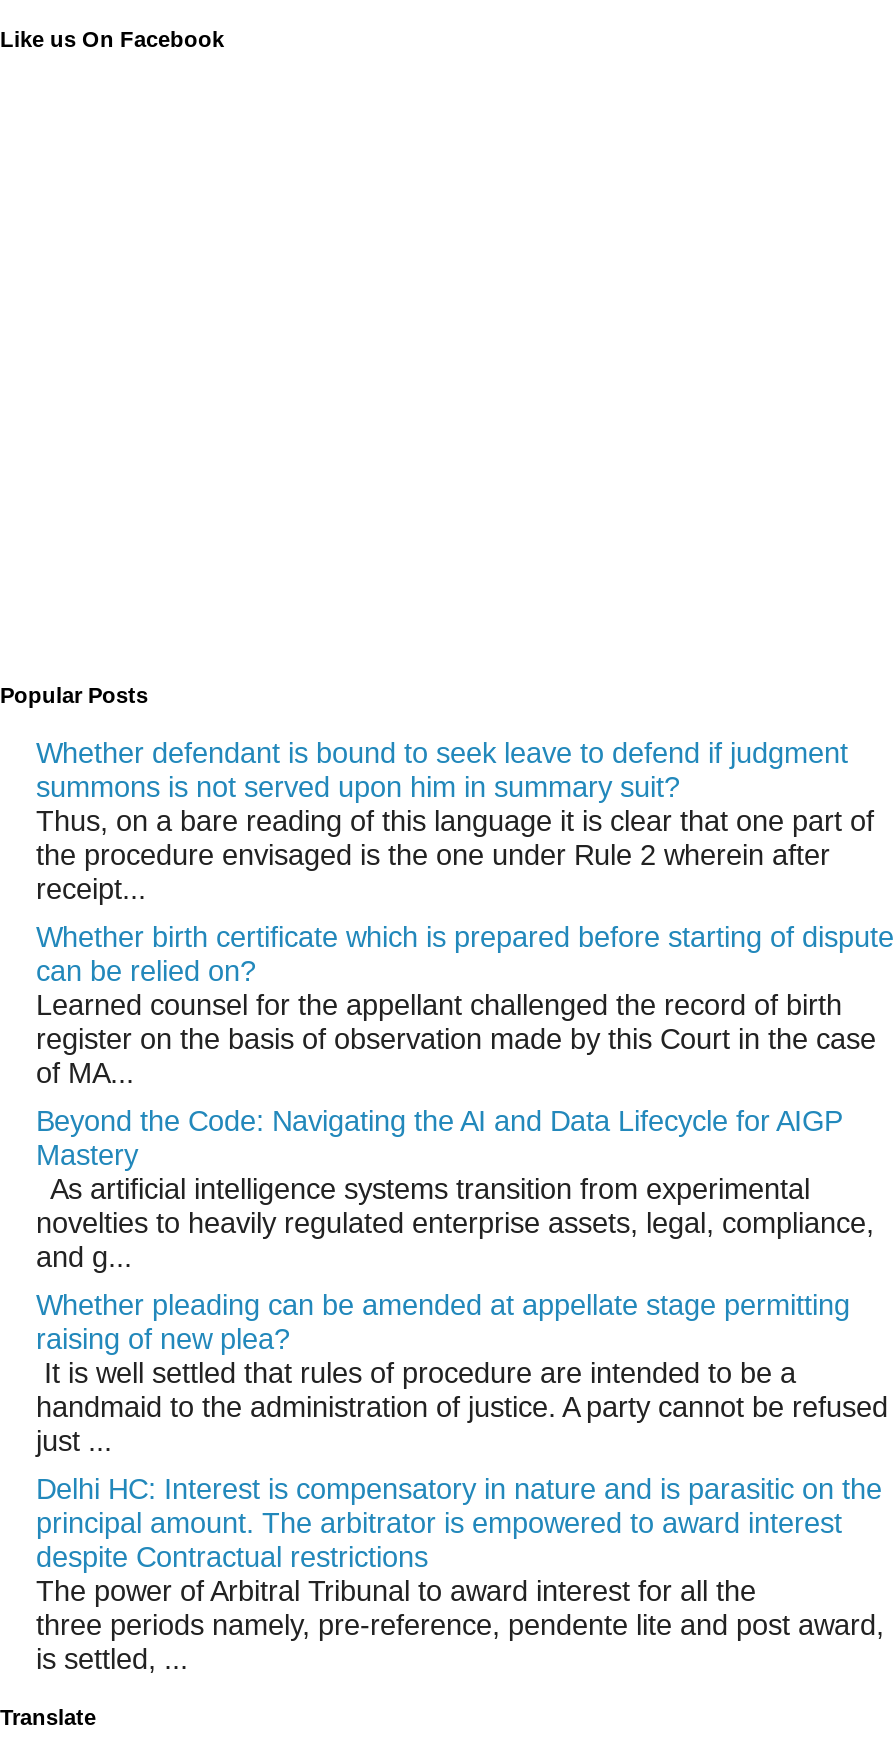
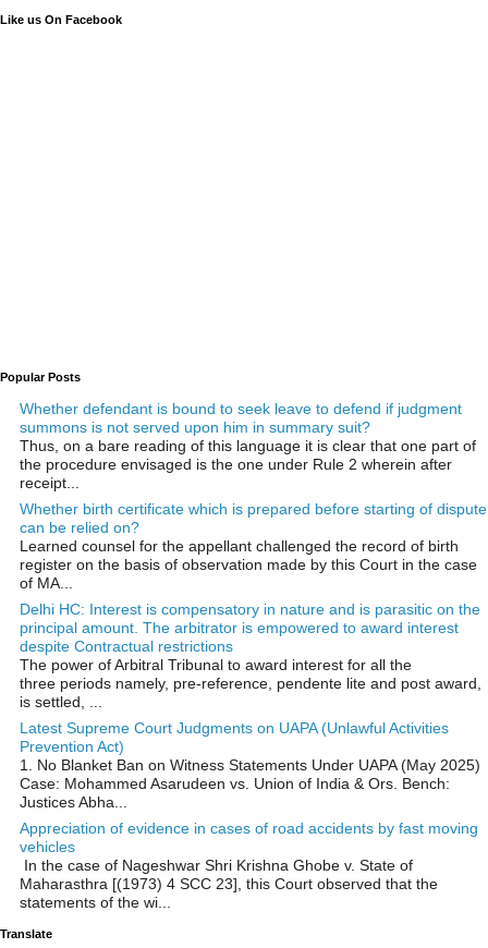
[36,1105,888,1457] Beyond the Code: Navigating the AI and Data Lifecycle for AIGP | Mastery | As artificial intelligence systems transition from experimental | novelties to heavily regulated enterprise assets, legal, compliance, | and g... | Whether pleading can be amended at appellate stage permitting | raising of new plea? | It is well settled that rules of procedure are intended to be a | handmaid to the administration of justice. A party cannot be refused | just ... -> none
moved [36,1474,884,1676] -> [20,600,481,710]: Delhi HC: Interest is compensatory in nature and is parasitic on the | principal amount. The arbitrator is empowered to award interest | despite Contractual restrictions | The power of Arbitral Tribunal to award interest for all the | three periods namely, pre-reference, pendente lite and post award, | is settled, ...
none -> [20,719,480,911] Latest Supreme Court Judgments on UAPA (Unlawful Activities | Prevention Act) | 1. No Blanket Ban on Witness Statements Under UAPA (May 2025) | Case: Mohammed Asarudeen vs. Union of India & Ors. Bench: | Justices Abha... | Appreciation of evidence in cases of road accidents by fast moving | vehicles | In the case of Nageshwar Shri Krishna Ghobe v. State of | Maharasthra [(1973) 4 SCC 23], this Court observed that the | statements of the wi...

